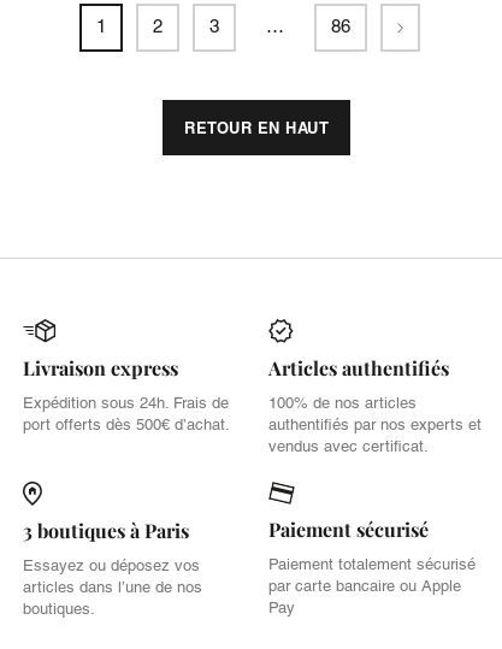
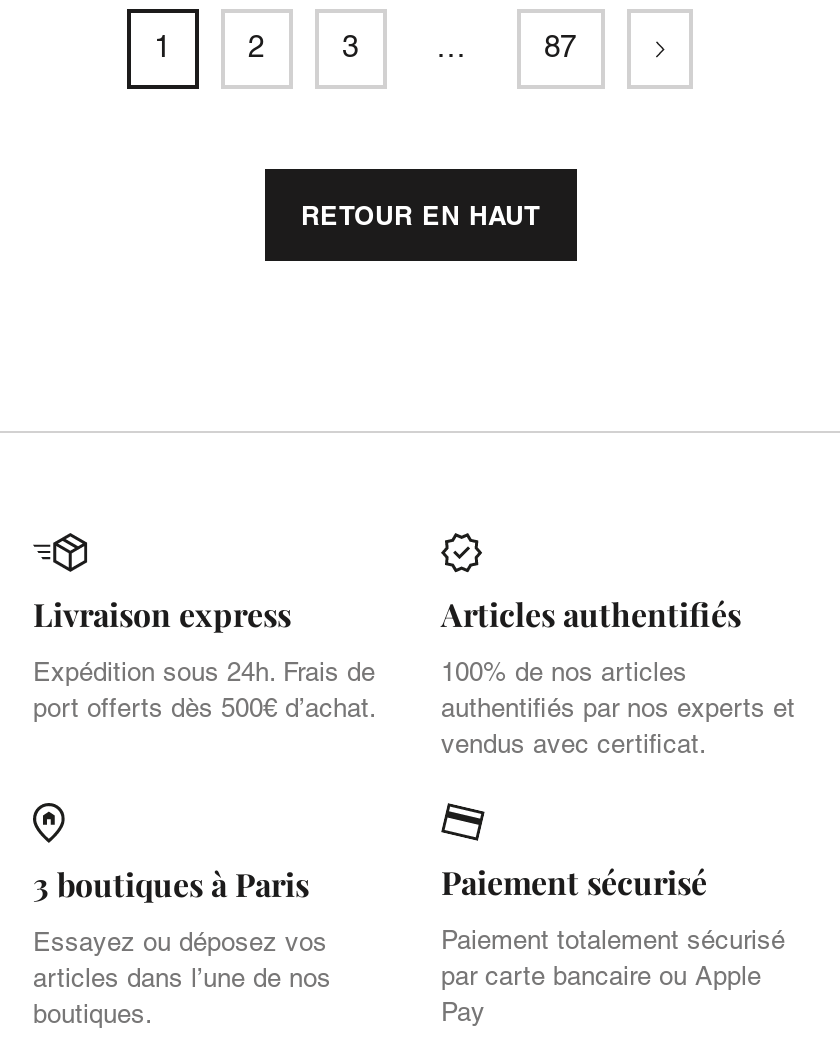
[330,16,350,36] 86 -> [544,29,576,63] 87

